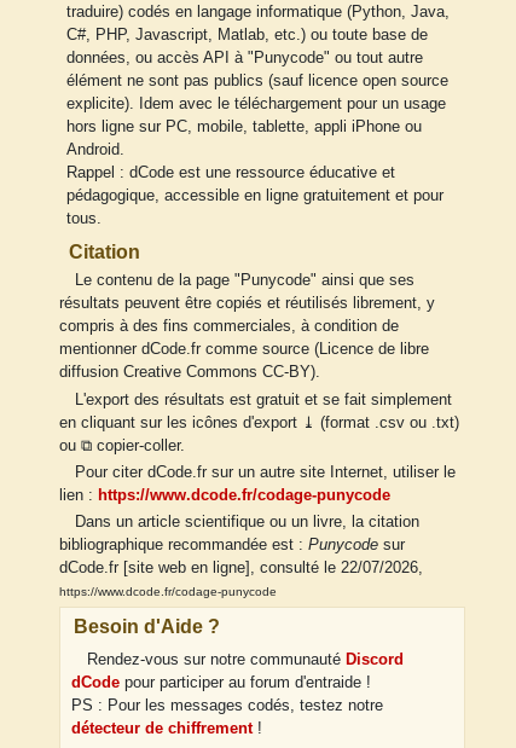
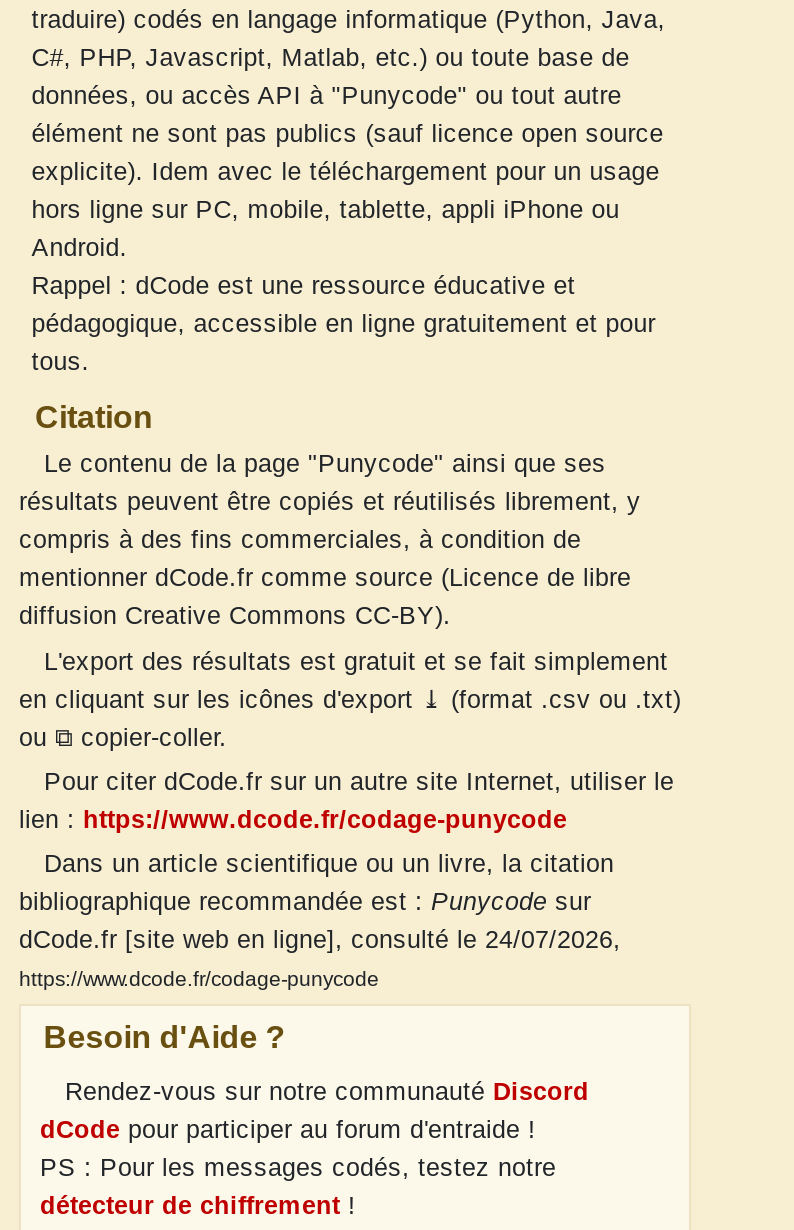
[59,559,423,576] dCode.fr [site web en ligne], consulté le 22/07/2026, -> [19,926,621,954] dCode.fr [site web en ligne], consulté le 24/07/2026,

